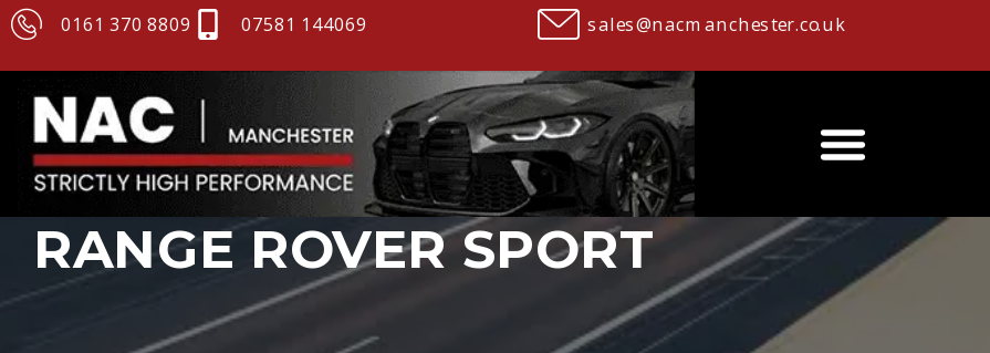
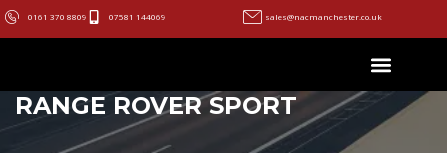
[31,69,695,210] [image] -> none

